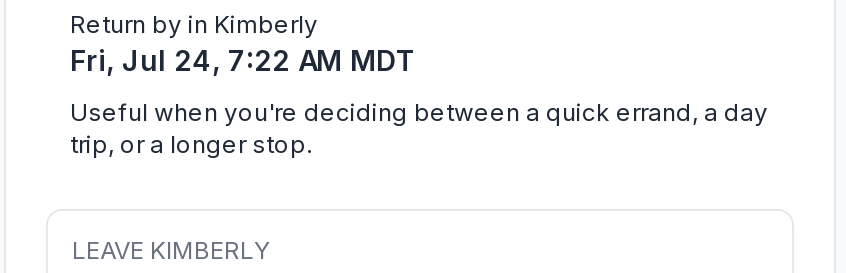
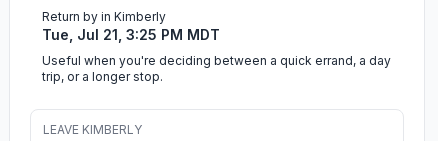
[70,43,416,77] Fri, Jul 24, 7:22 AM MDT -> [42,26,220,43] Tue, Jul 21, 3:25 PM MDT

